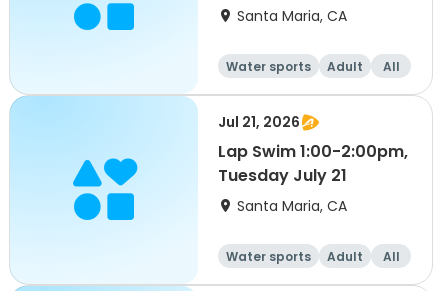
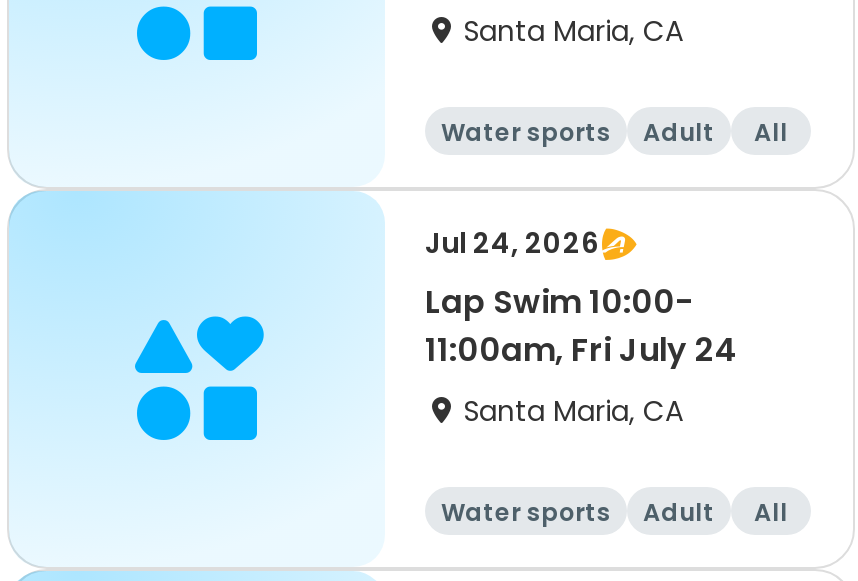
[218,112,408,187] Jul 21, 2026 | Lap Swim 1:00-2:00pm, | Tuesday July 21 -> [425,223,737,373] Jul 24, 2026 | Lap Swim 10:00- | 11:00am, Fri July 24

